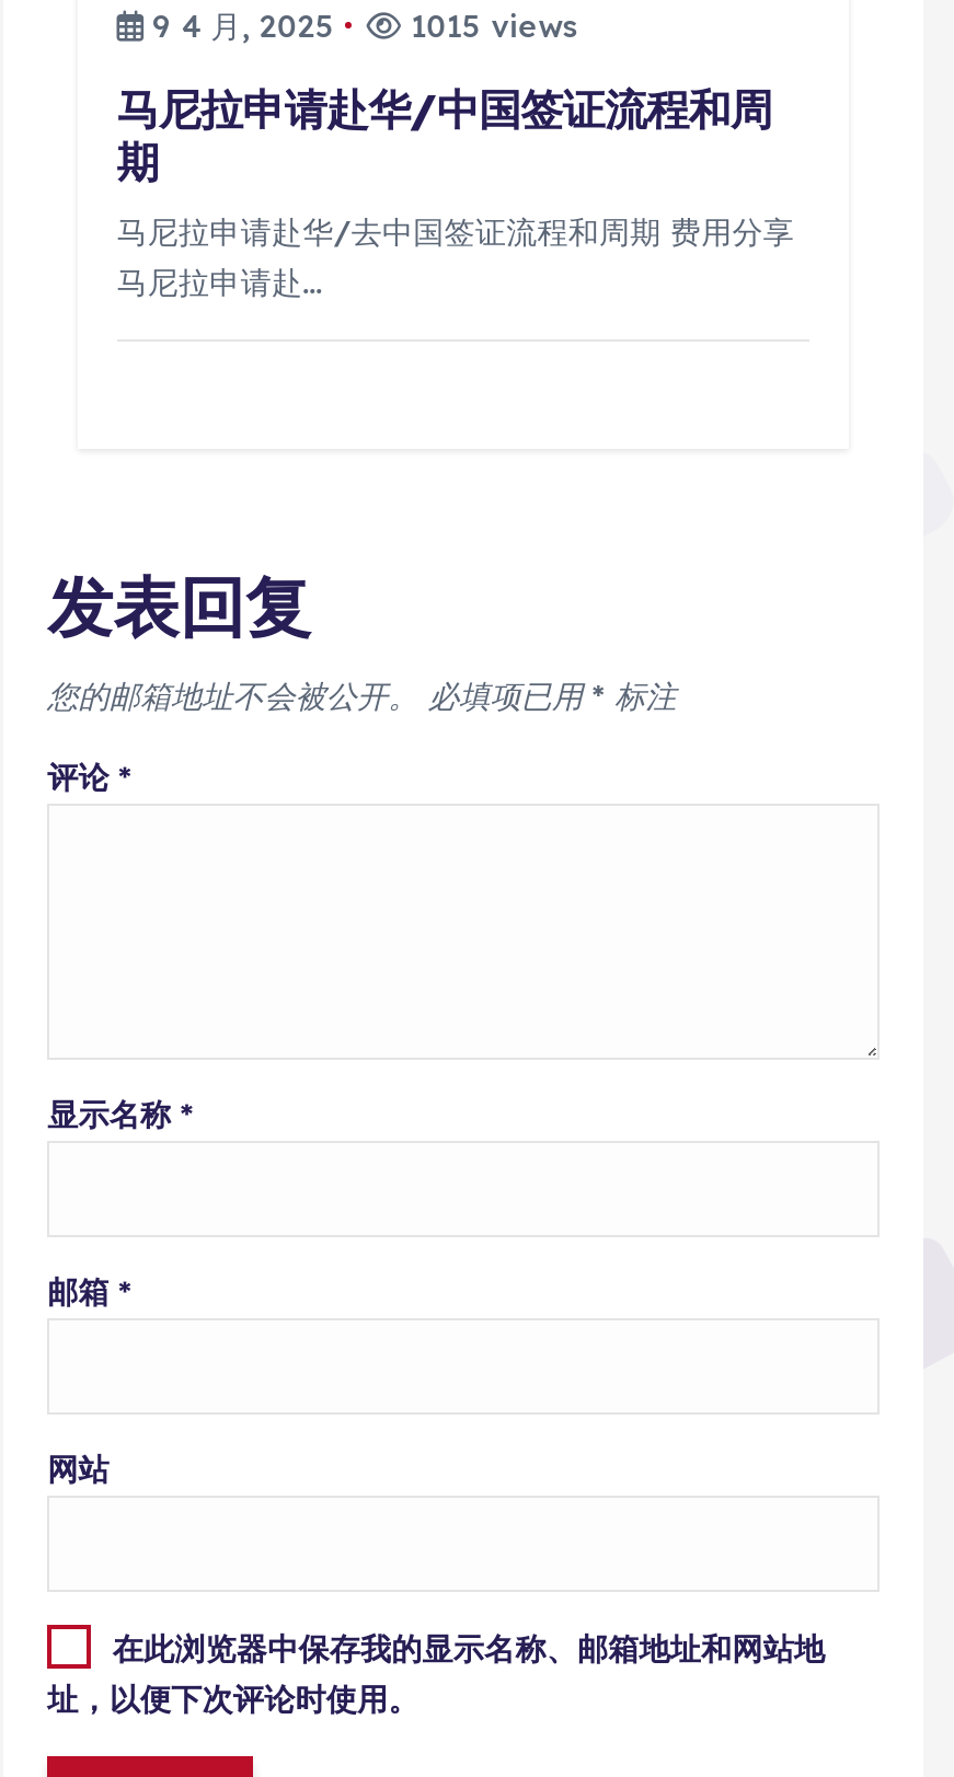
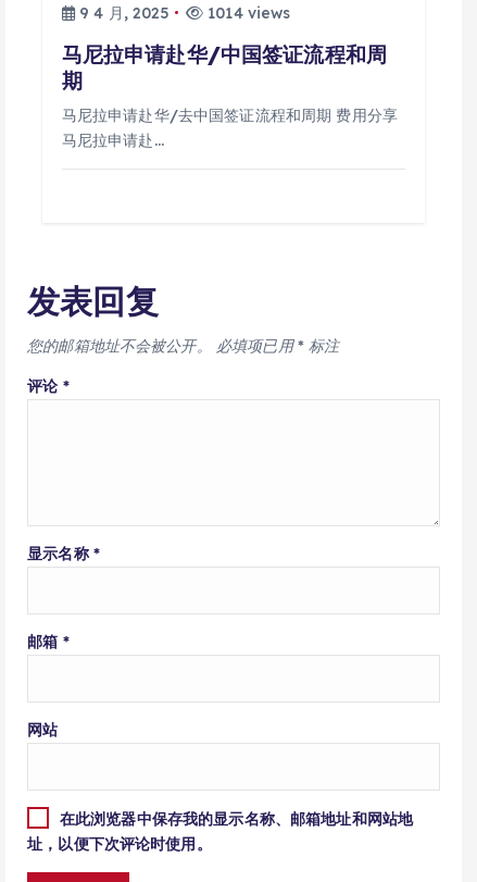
[143,6,578,45] 9 4 月, 2025 1015 views -> [75,3,291,22] 9 4 月, 2025 1014 views

